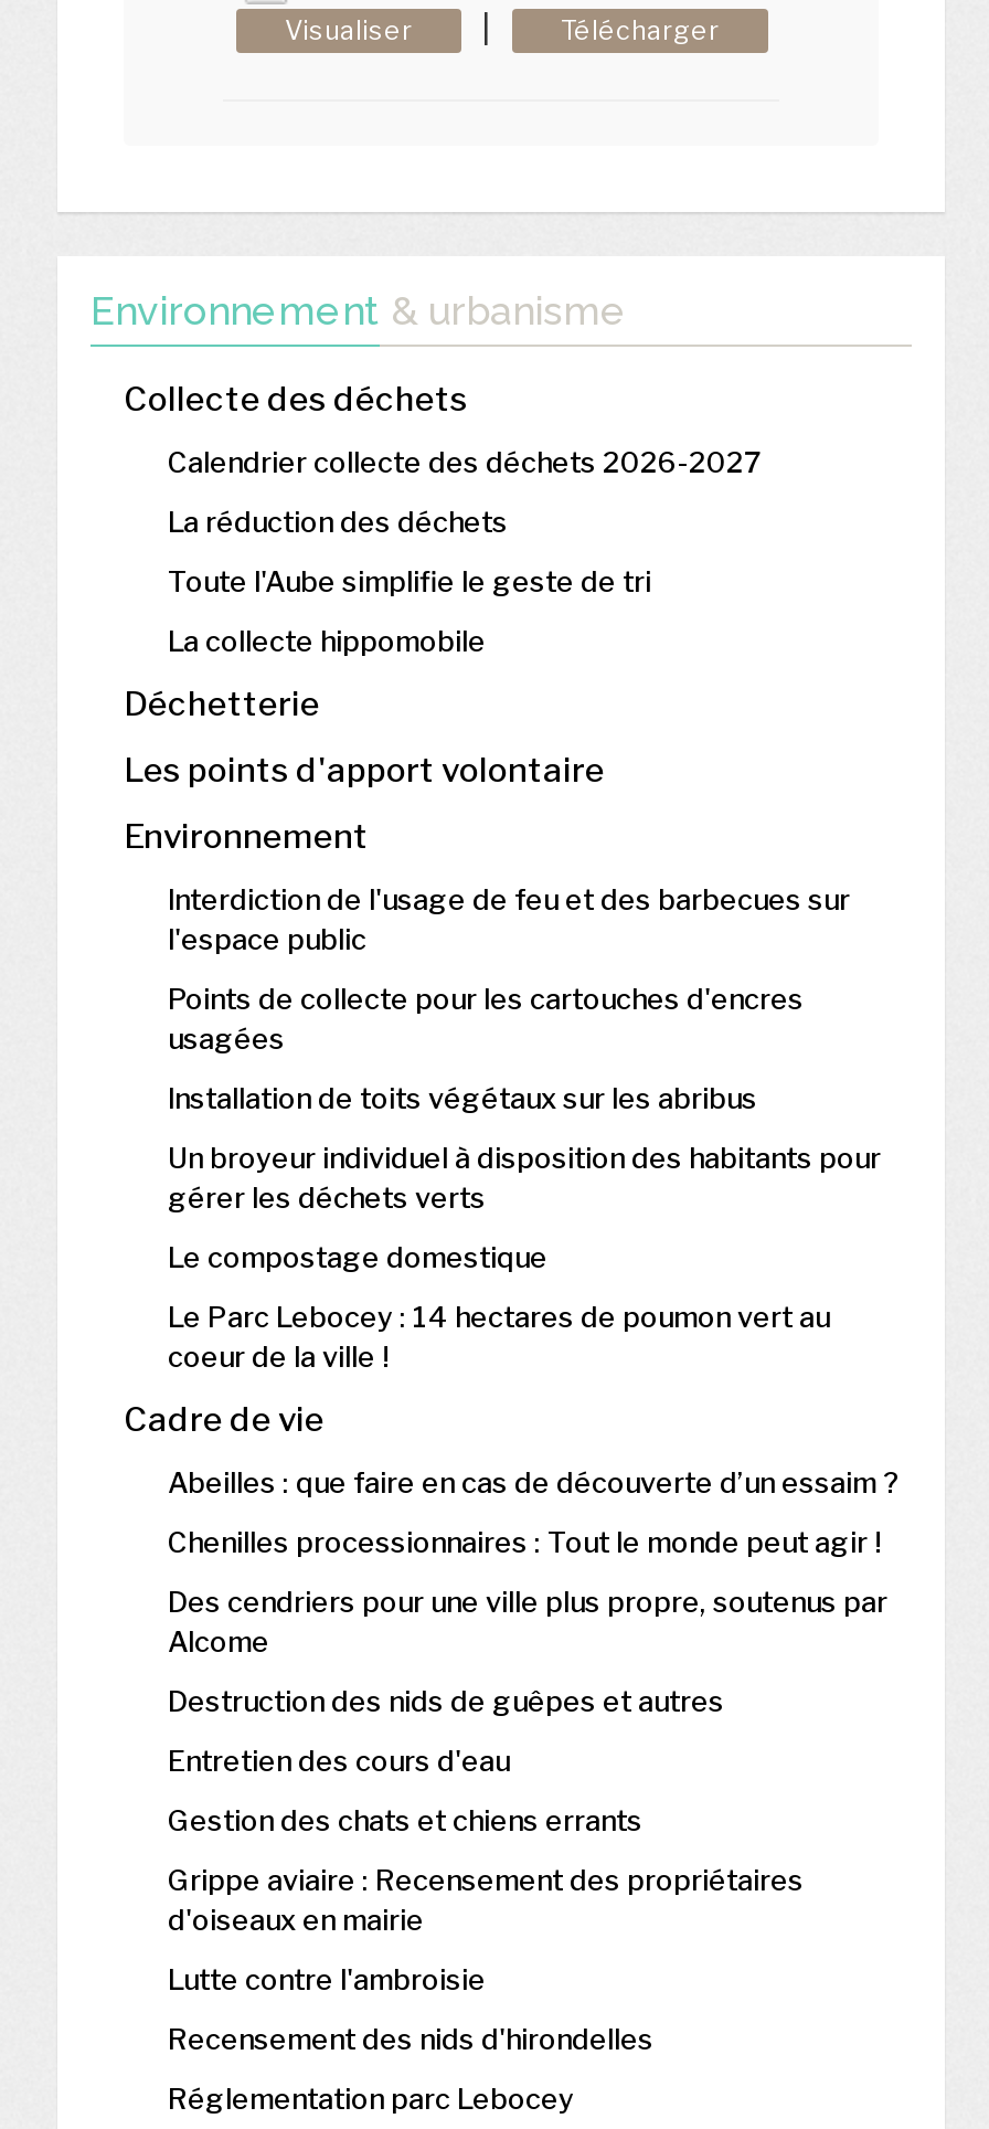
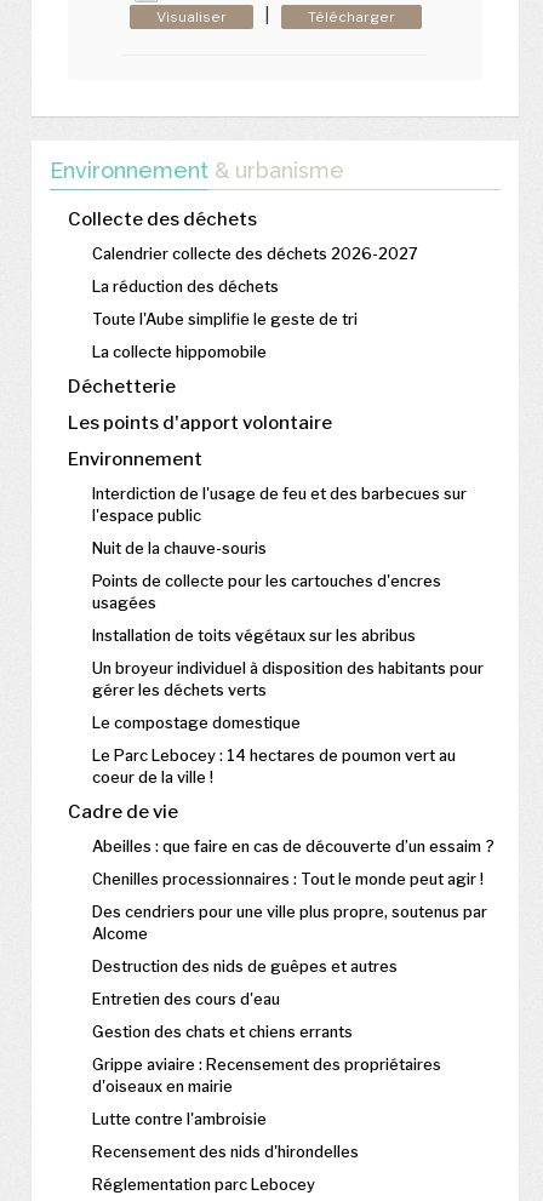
none -> [92,539,267,557] Nuit de la chauve-souris

